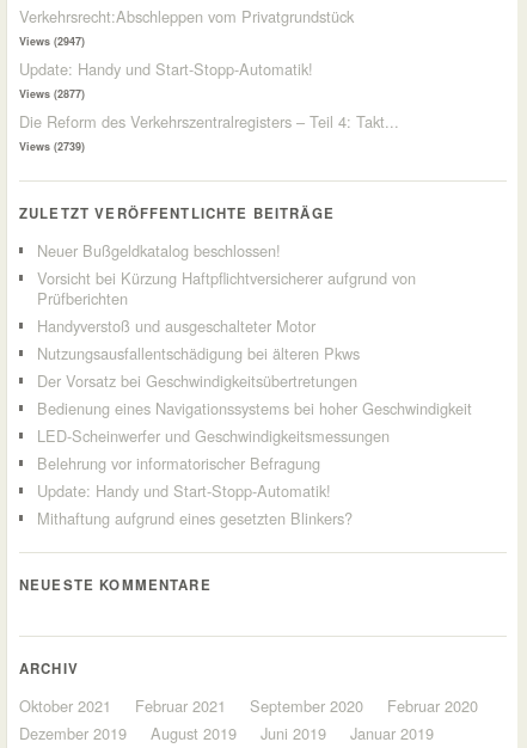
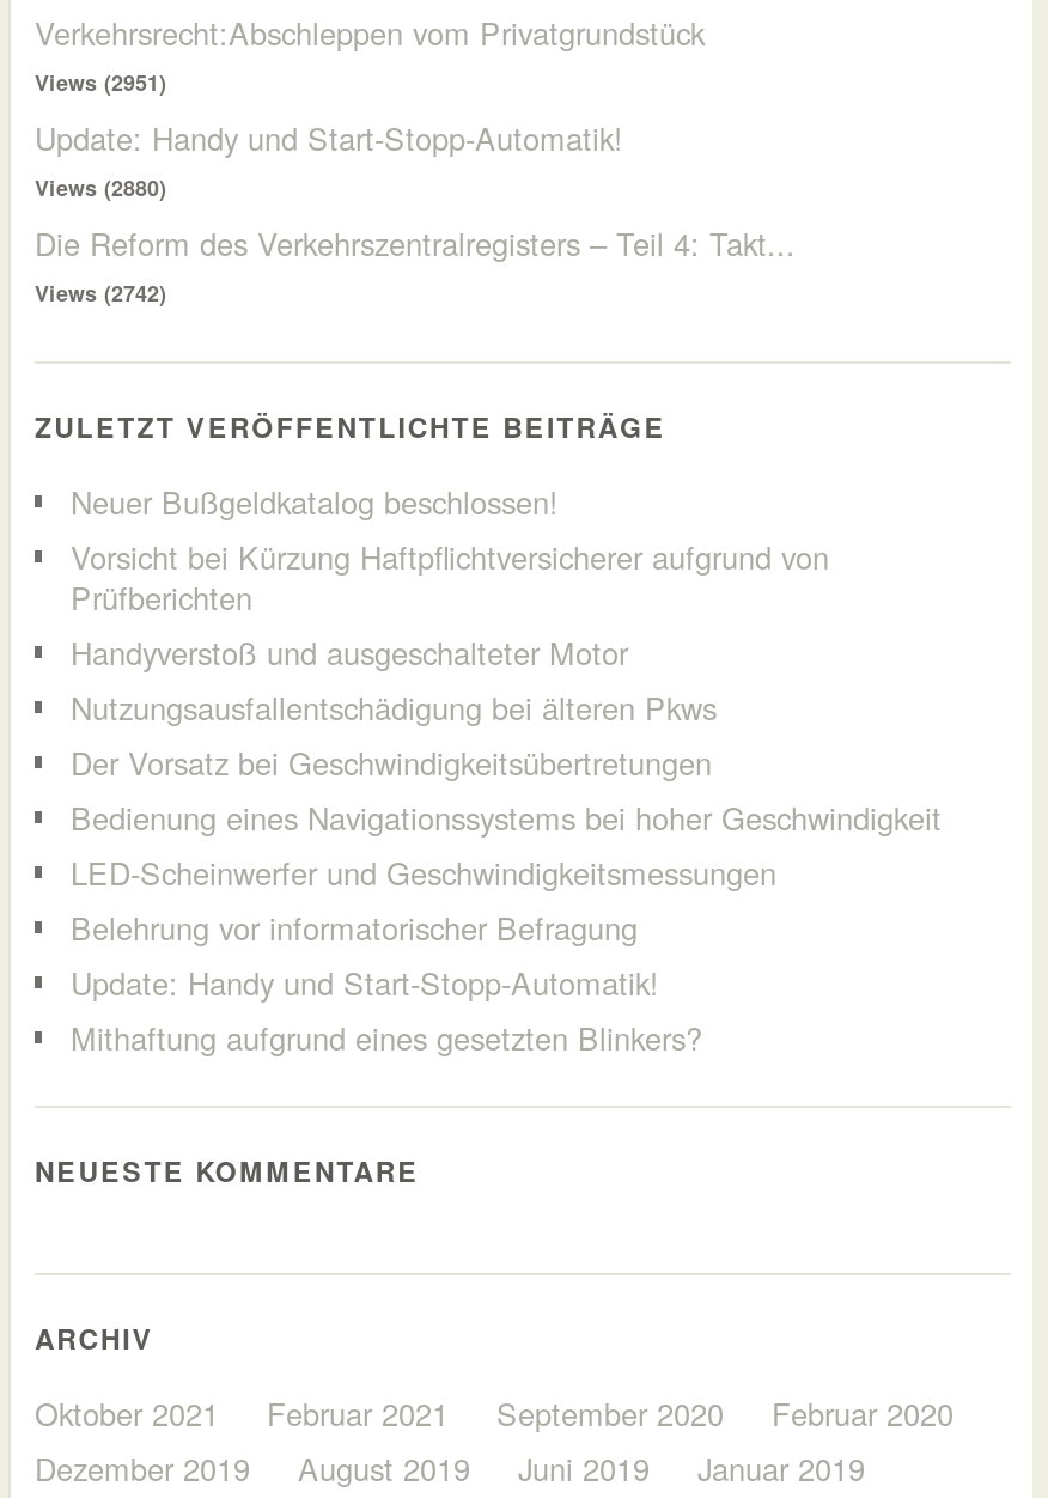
[19,33,85,49] Views (2947) -> [35,67,166,98] Views (2951)
[19,86,85,102] Views (2877) -> [35,172,166,203] Views (2880)
[19,139,85,154] Views (2739) -> [35,278,166,309] Views (2742)

